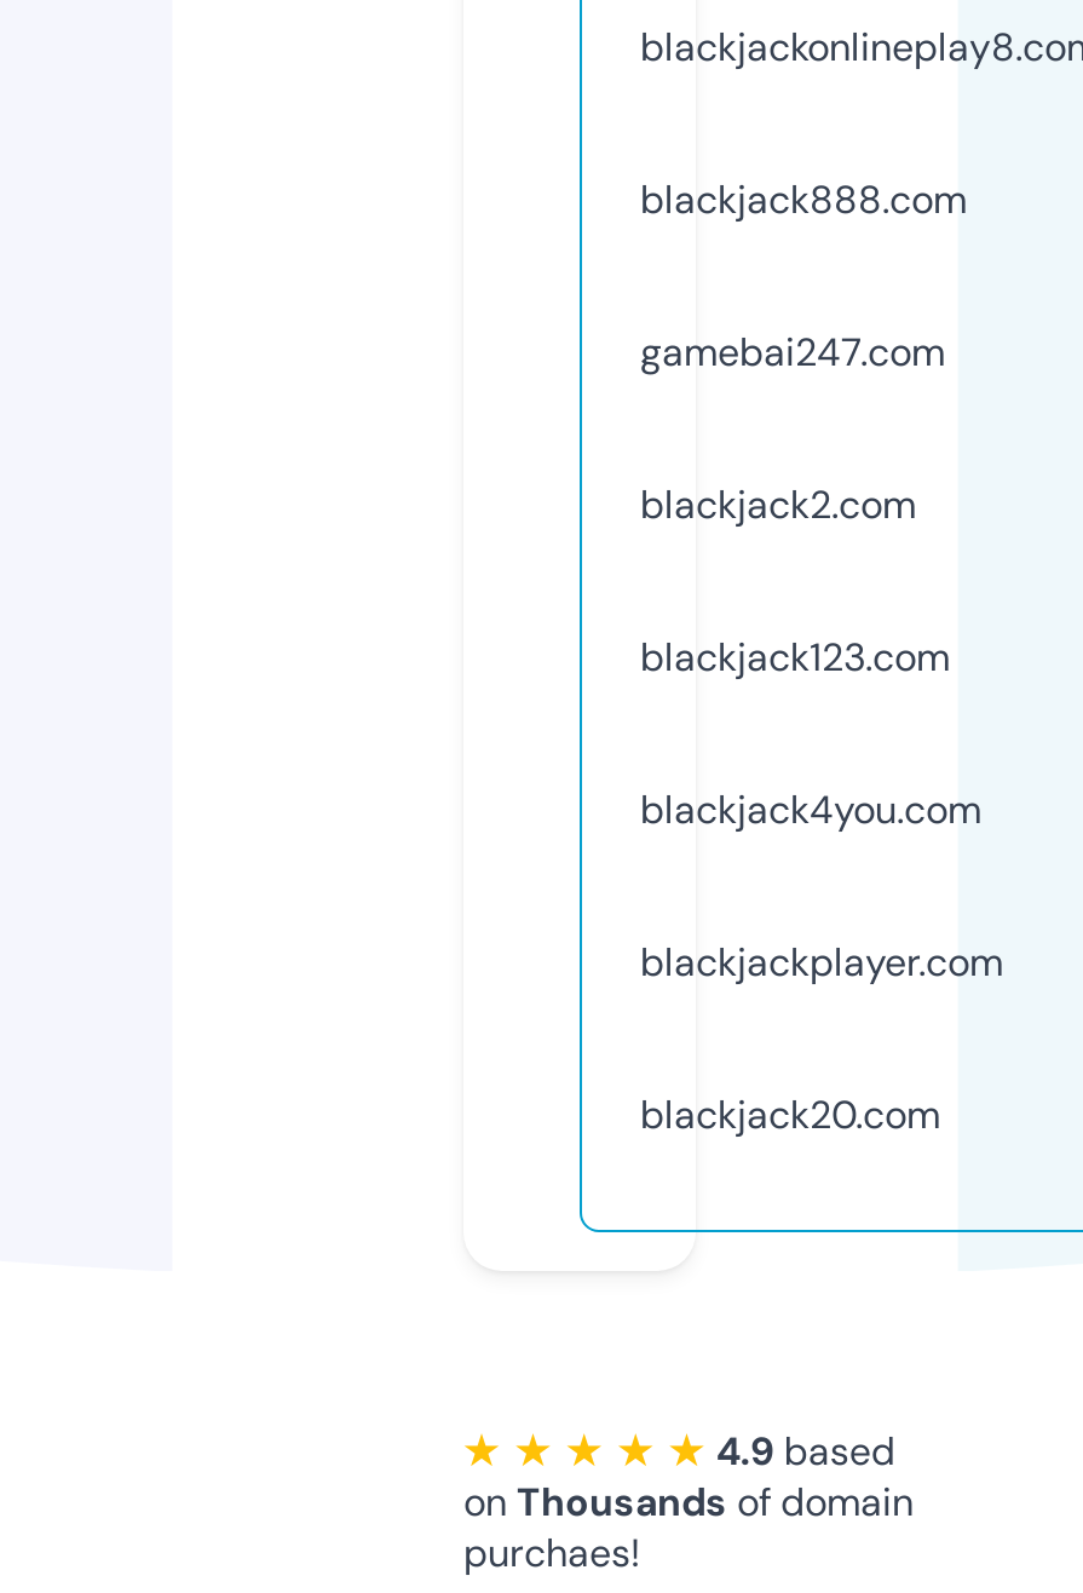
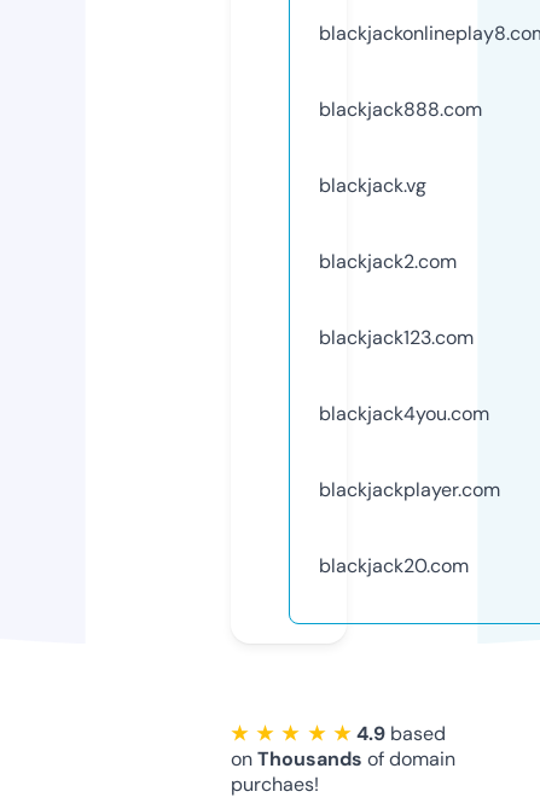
[640,326,945,377] gamebai247.com -> [319,172,426,198] blackjack.vg

